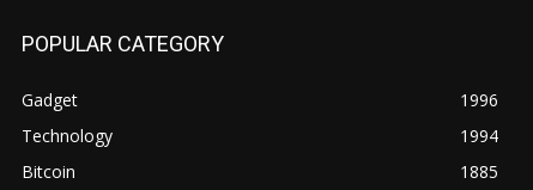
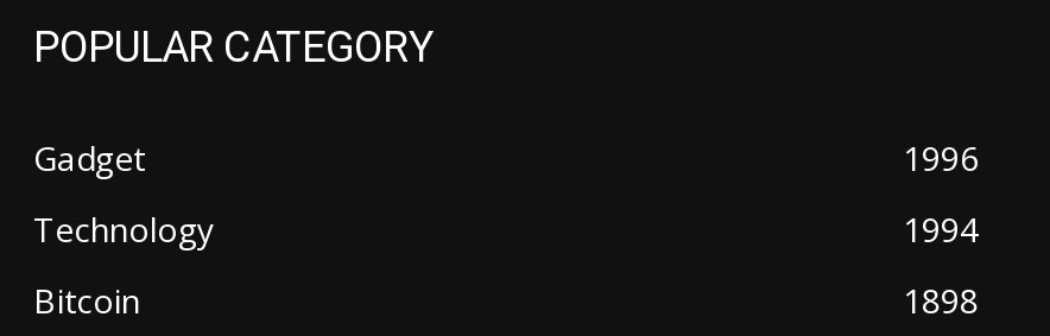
[460,160,498,182] 1885 -> [903,278,979,323] 1898

